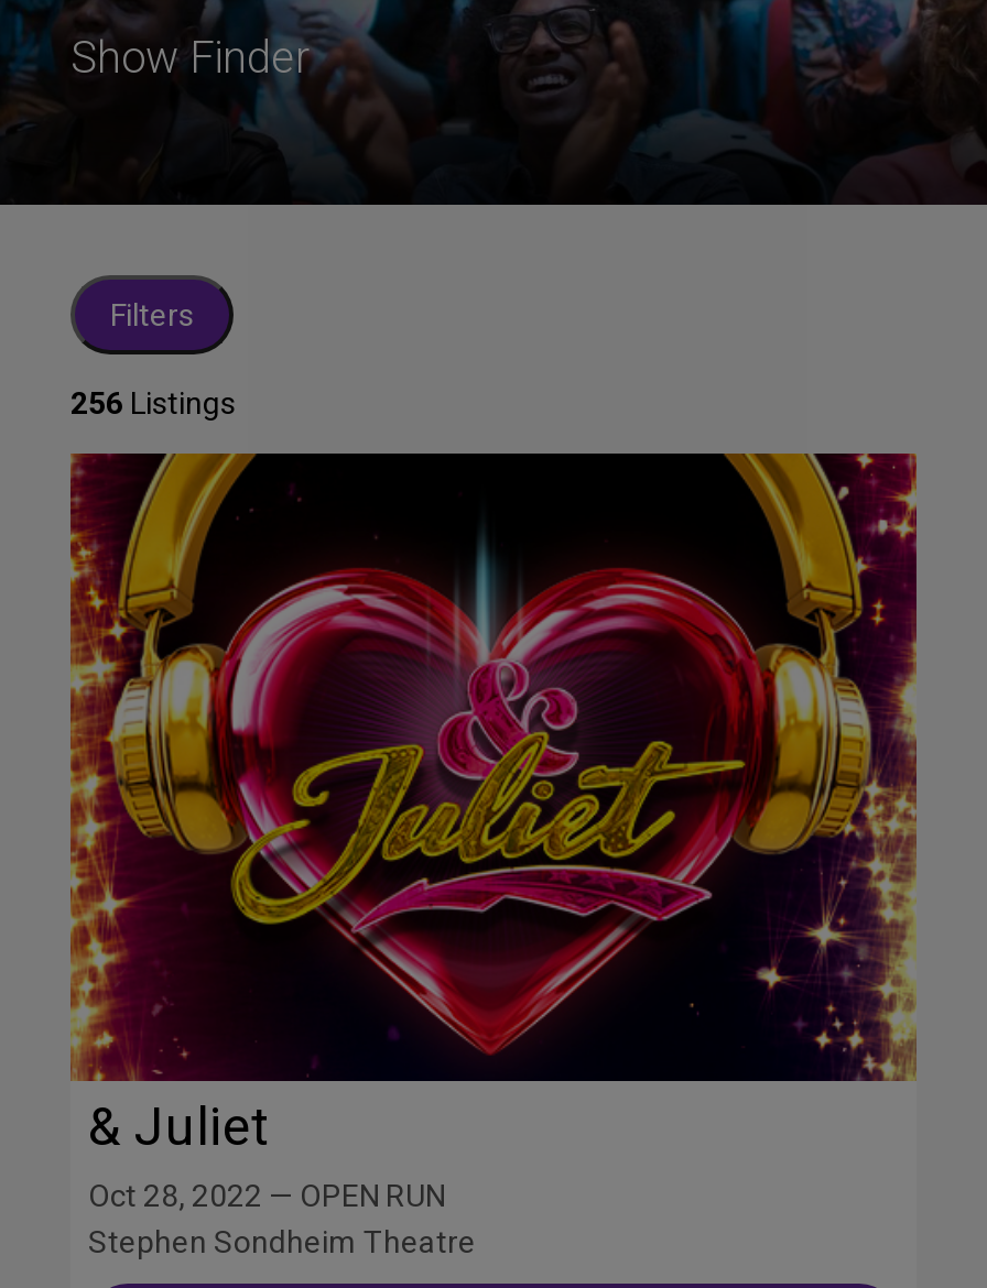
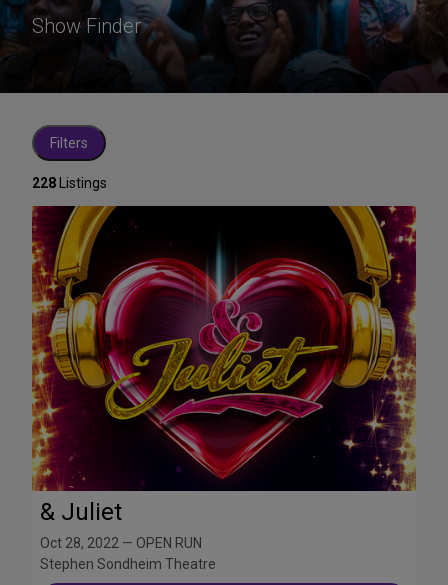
[70,385,236,421] 256 Listings -> [32,175,107,191] 228 Listings

